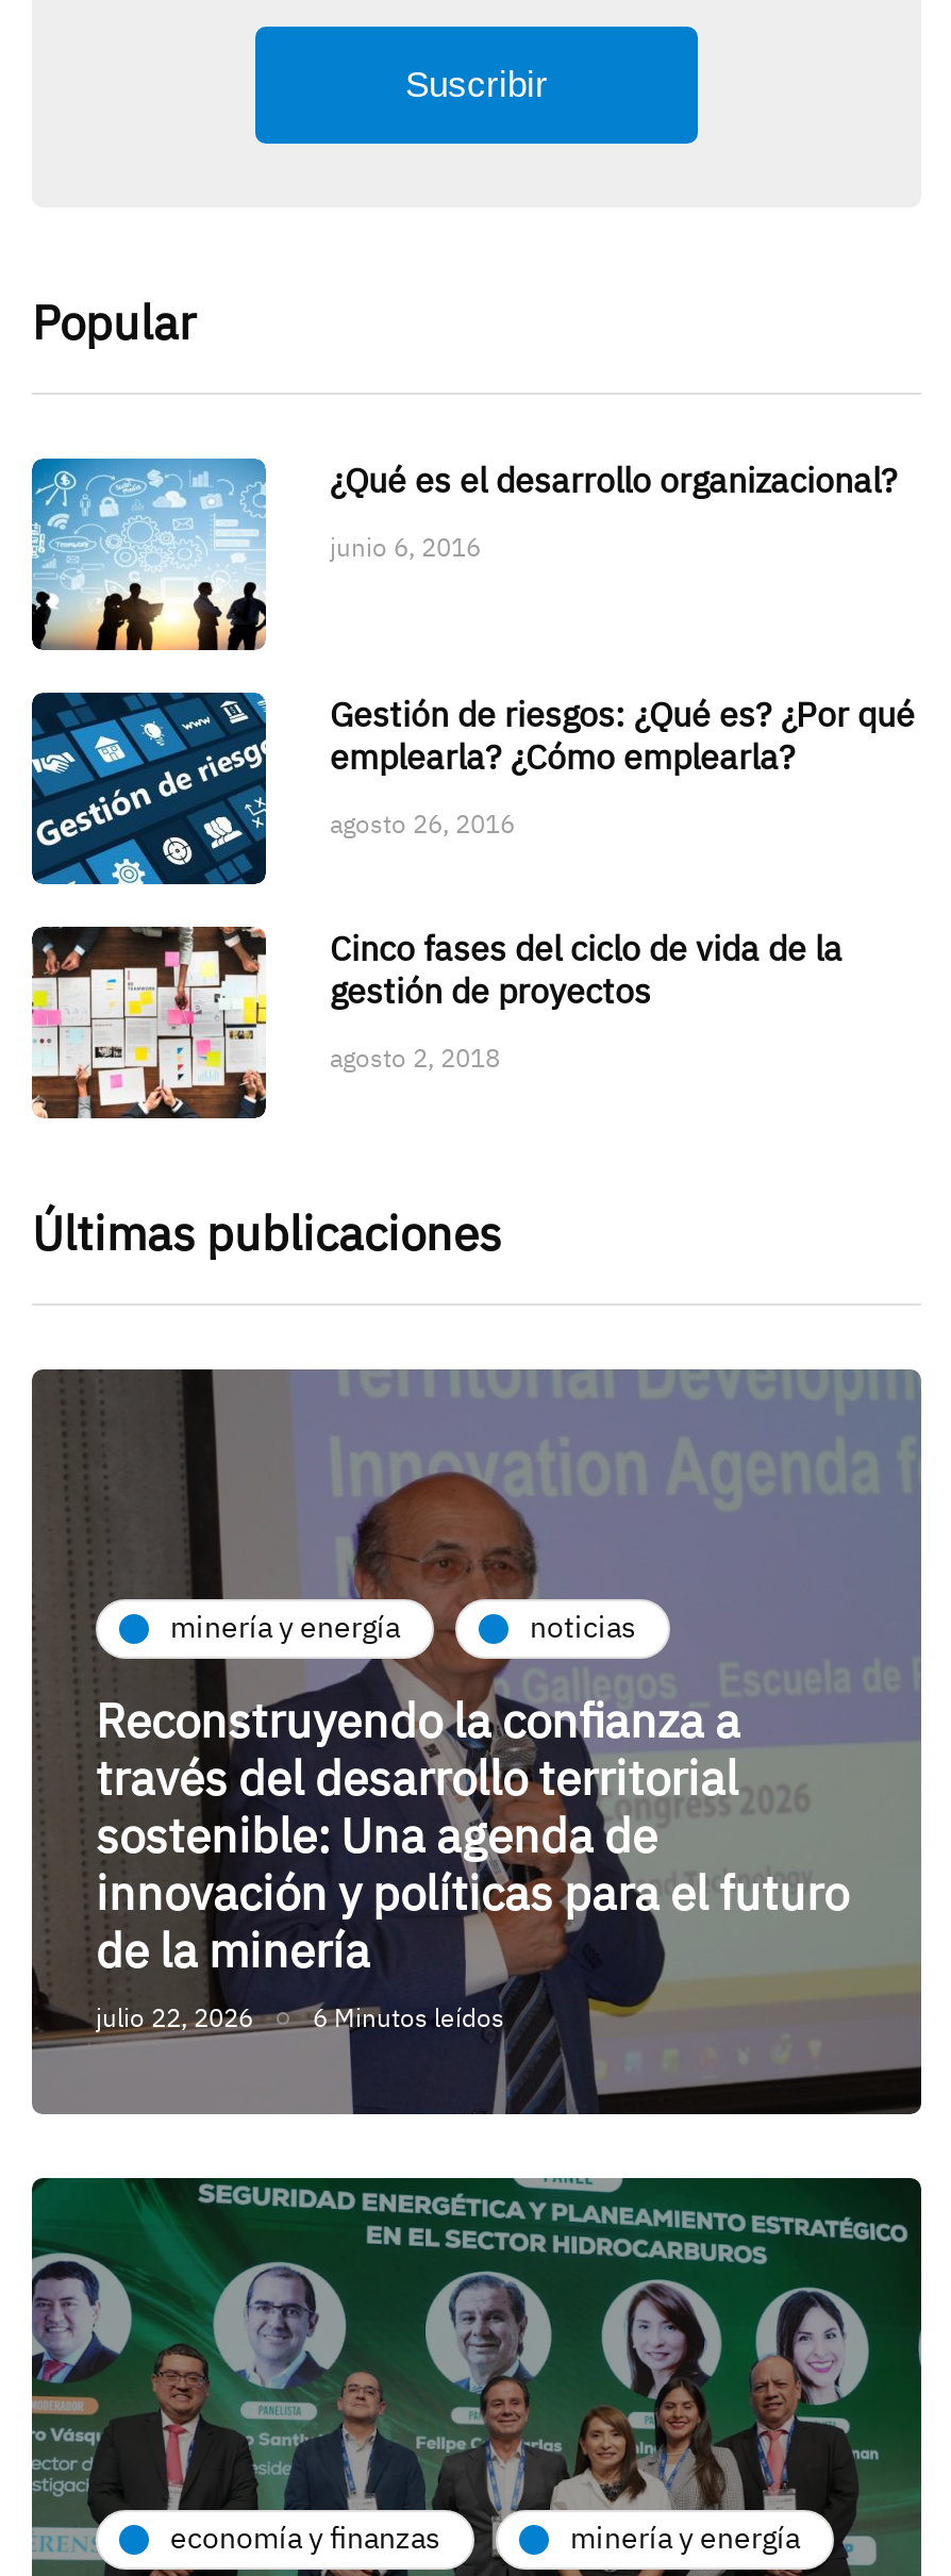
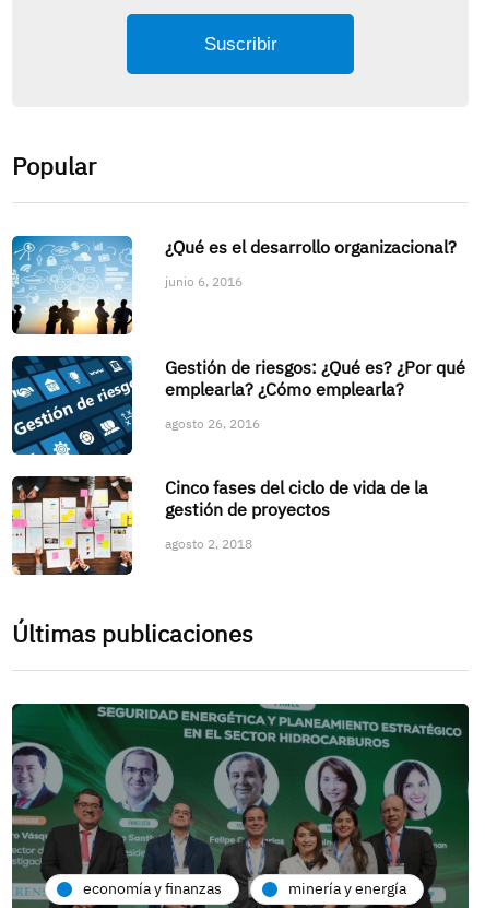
[32,1367,923,2116] [image] | minería y energía | noticias | Reconstruyendo la confianza a | través del desarrollo territorial | sostenible: Una agenda de | innovación y políticas para el futuro | de la minería | julio 22, 2026 | 6 Minutos leídos -> none

